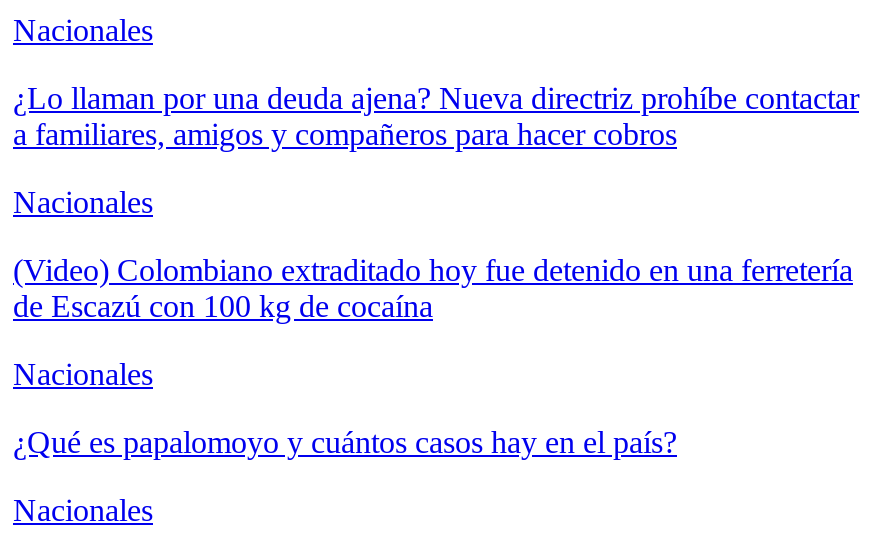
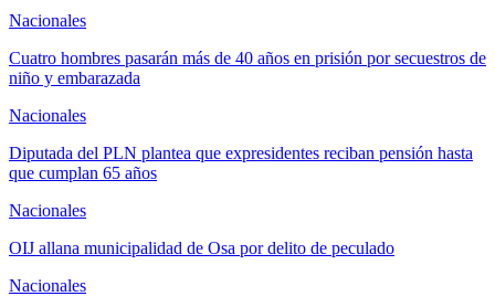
[13,81,859,151] ¿Lo llaman por una deuda ajena? Nueva directriz prohíbe contactar | a familiares, amigos y compañeros para hacer cobros -> [9,49,486,87] Cuatro hombres pasarán más de 40 años en prisión por secuestros de | niño y embarazada
[13,253,853,323] (Video) Colombiano extraditado hoy fue detenido en una ferretería | de Escazú con 100 kg de cocaína -> [9,144,473,182] Diputada del PLN plantea que expresidentes reciban pensión hasta | que cumplan 65 años
[13,425,677,459] ¿Qué es papalomoyo y cuántos casos hay en el país? -> [9,239,394,258] OIJ allana municipalidad de Osa por delito de peculado

